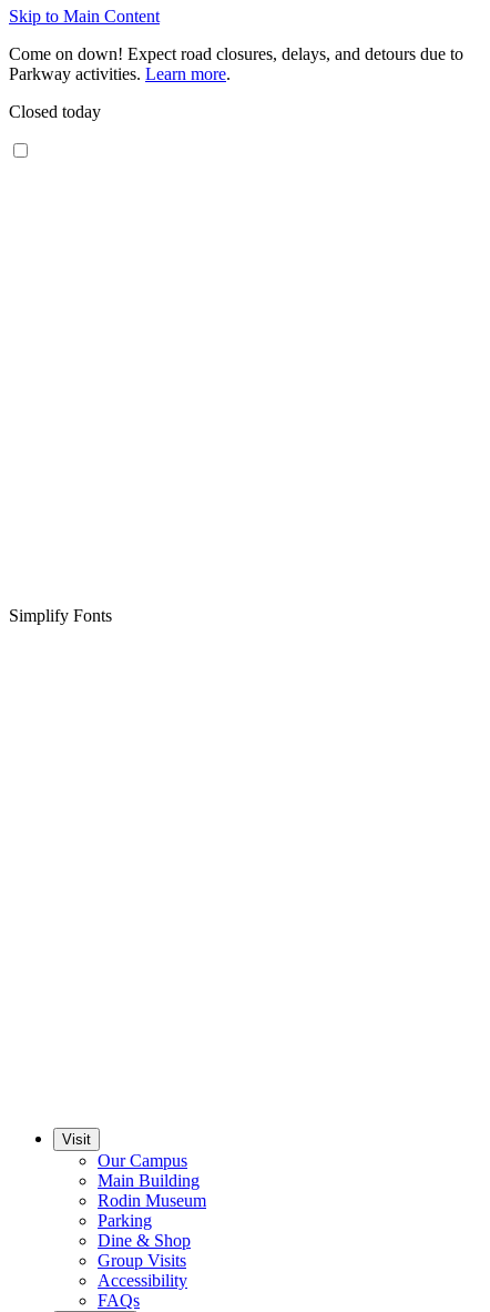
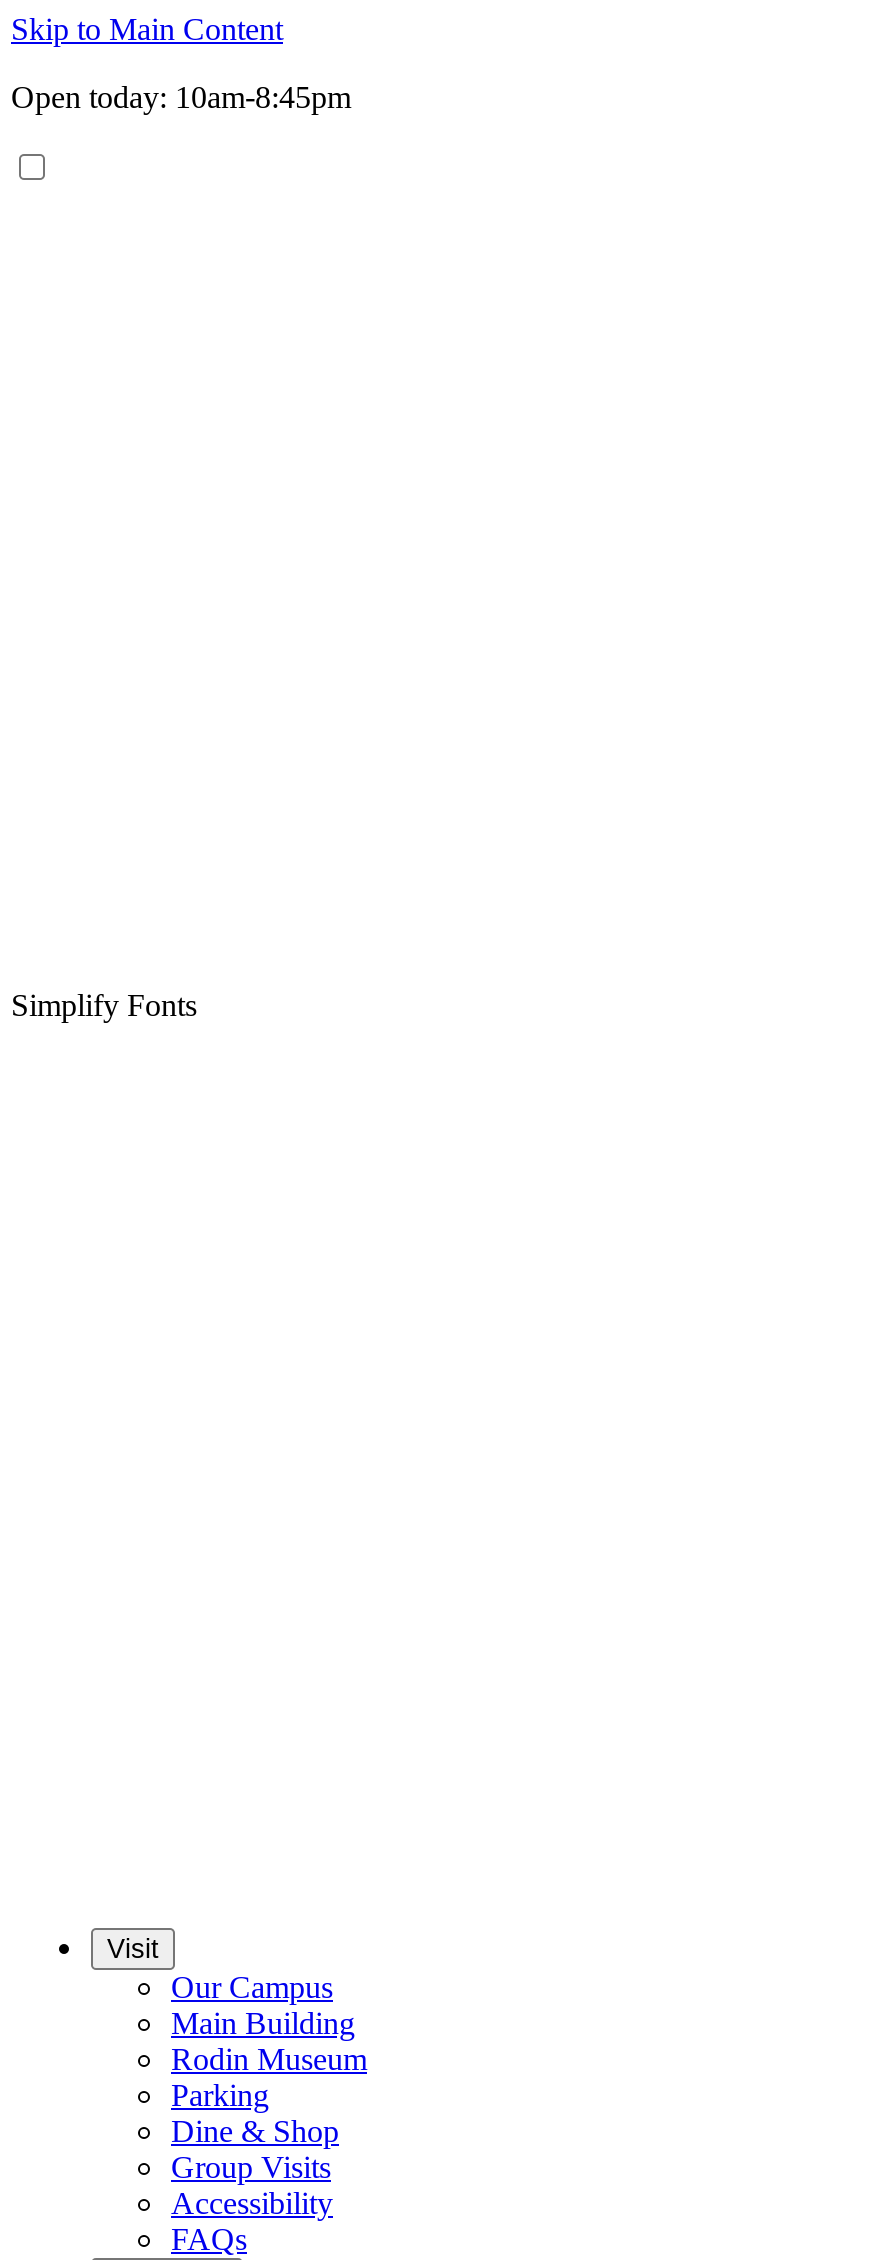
[9,44,463,121] Come on down! Expect road closures, delays, and detours due to | Parkway activities. Learn more. | Closed today -> [11,80,351,114] Open today: 10am-8:45pm

